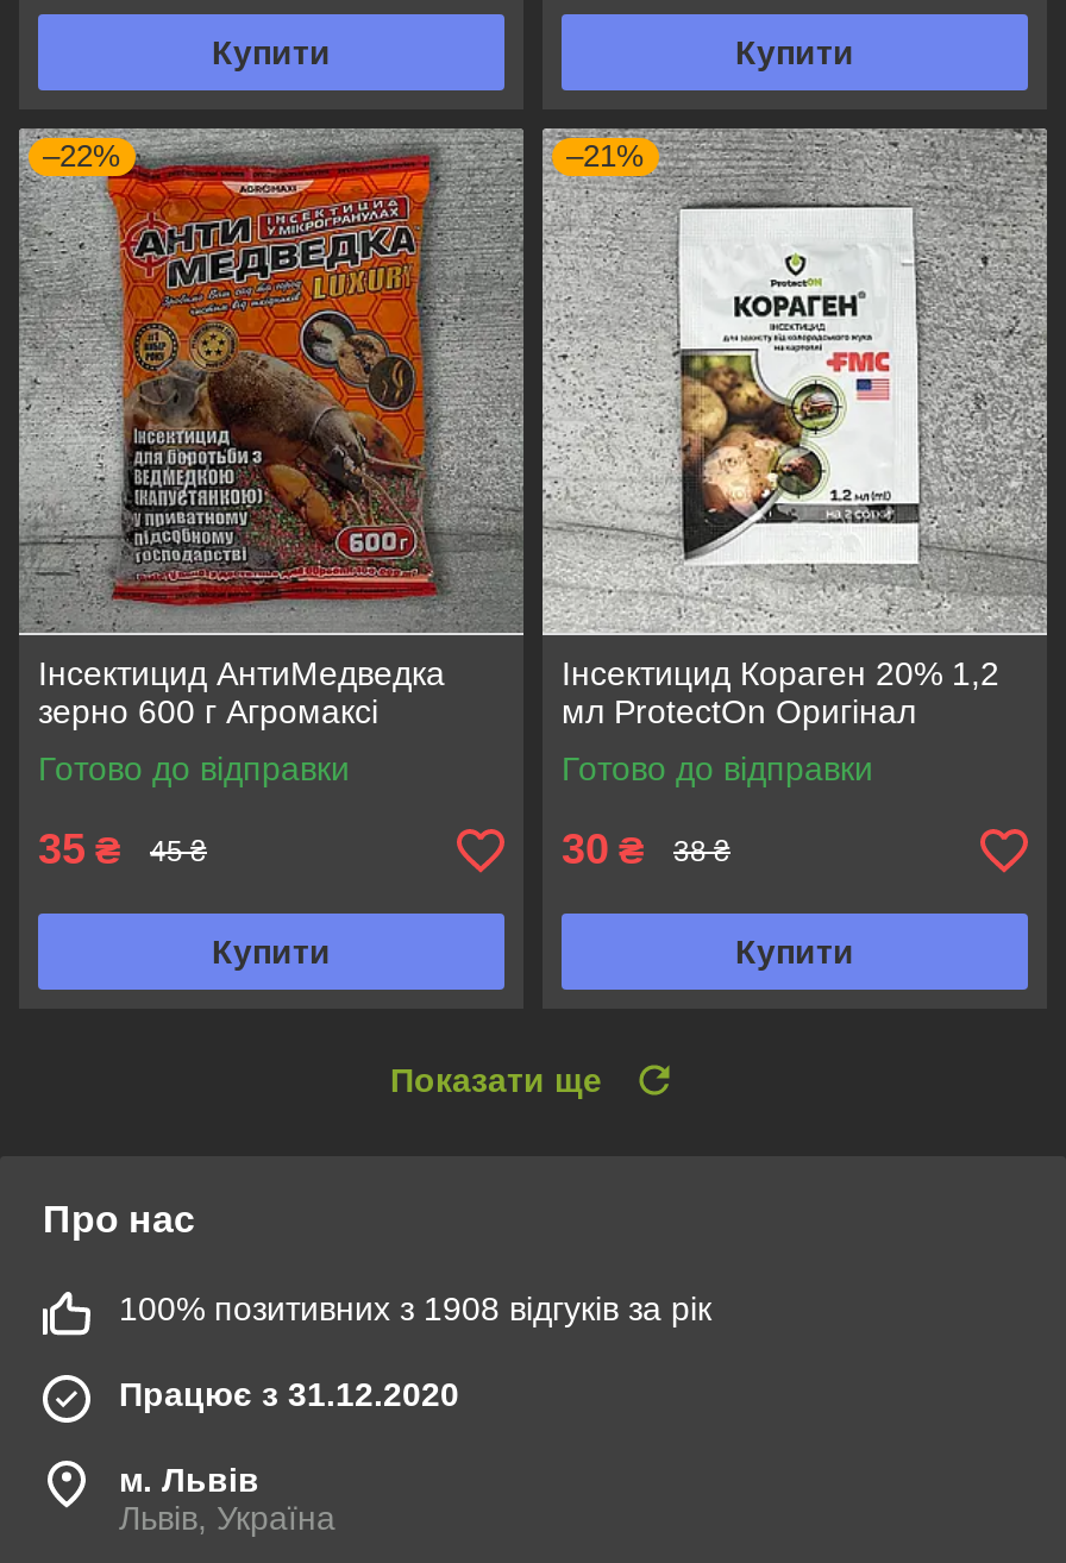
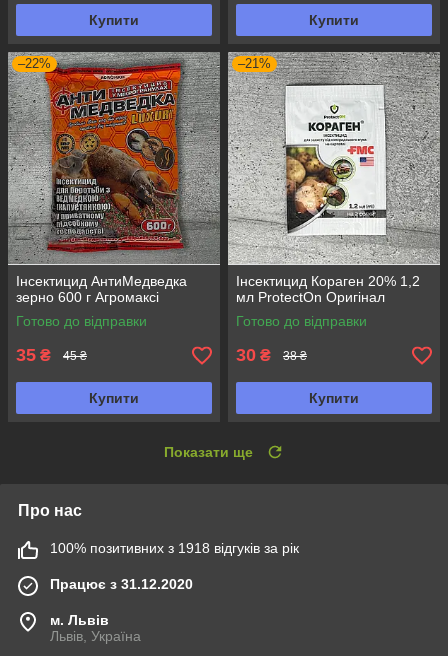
[119,1290,711,1328] 100% позитивних з 1908 відгуків за рік -> [50,540,299,556] 100% позитивних з 1918 відгуків за рік

